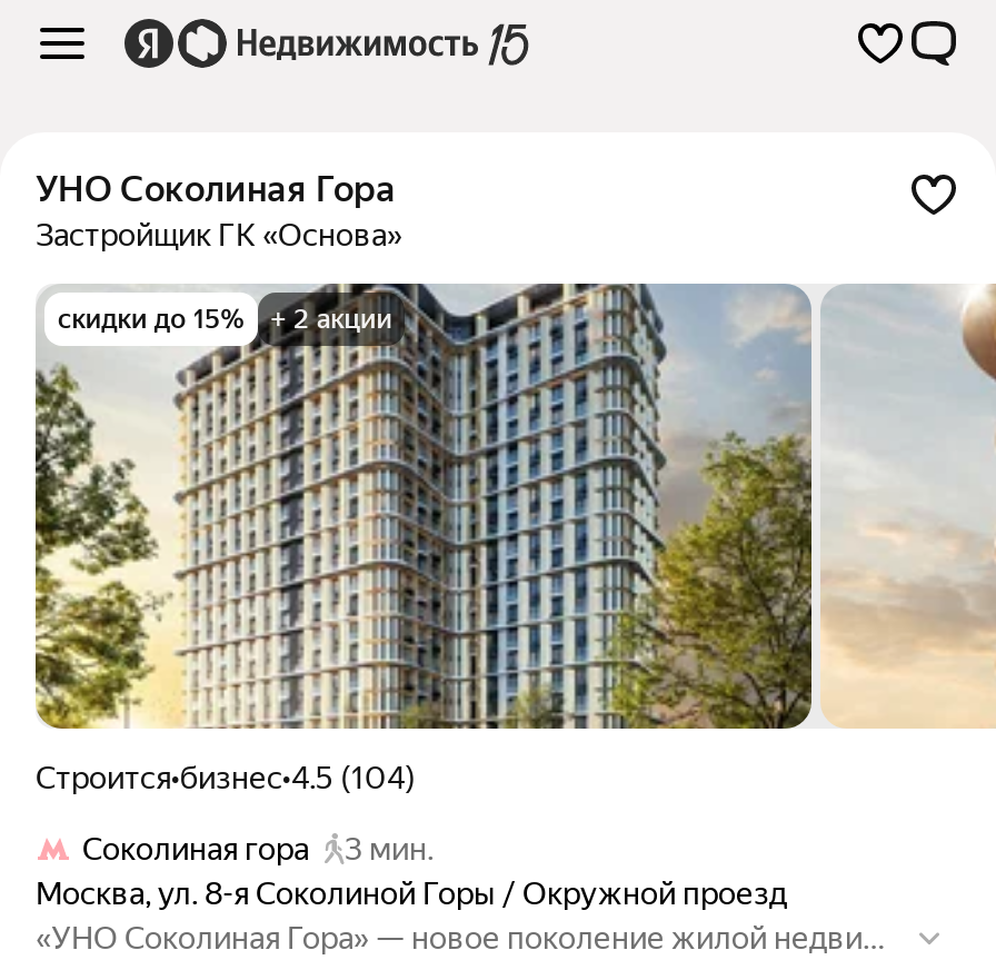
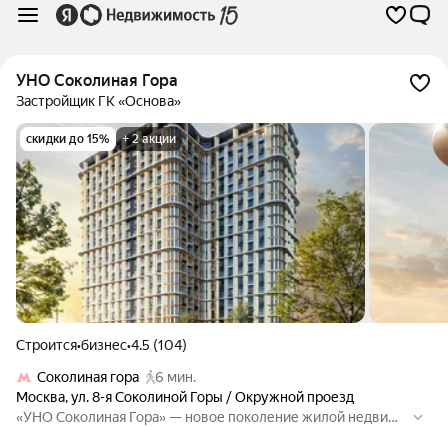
[82,831,434,867] Соколиная гора 3 мин. -> [37,369,196,385] Соколиная гора 6 мин.

